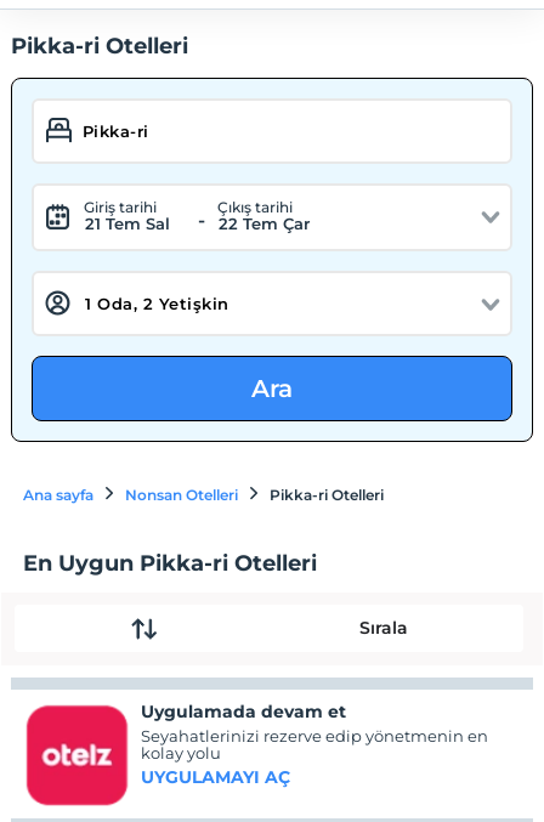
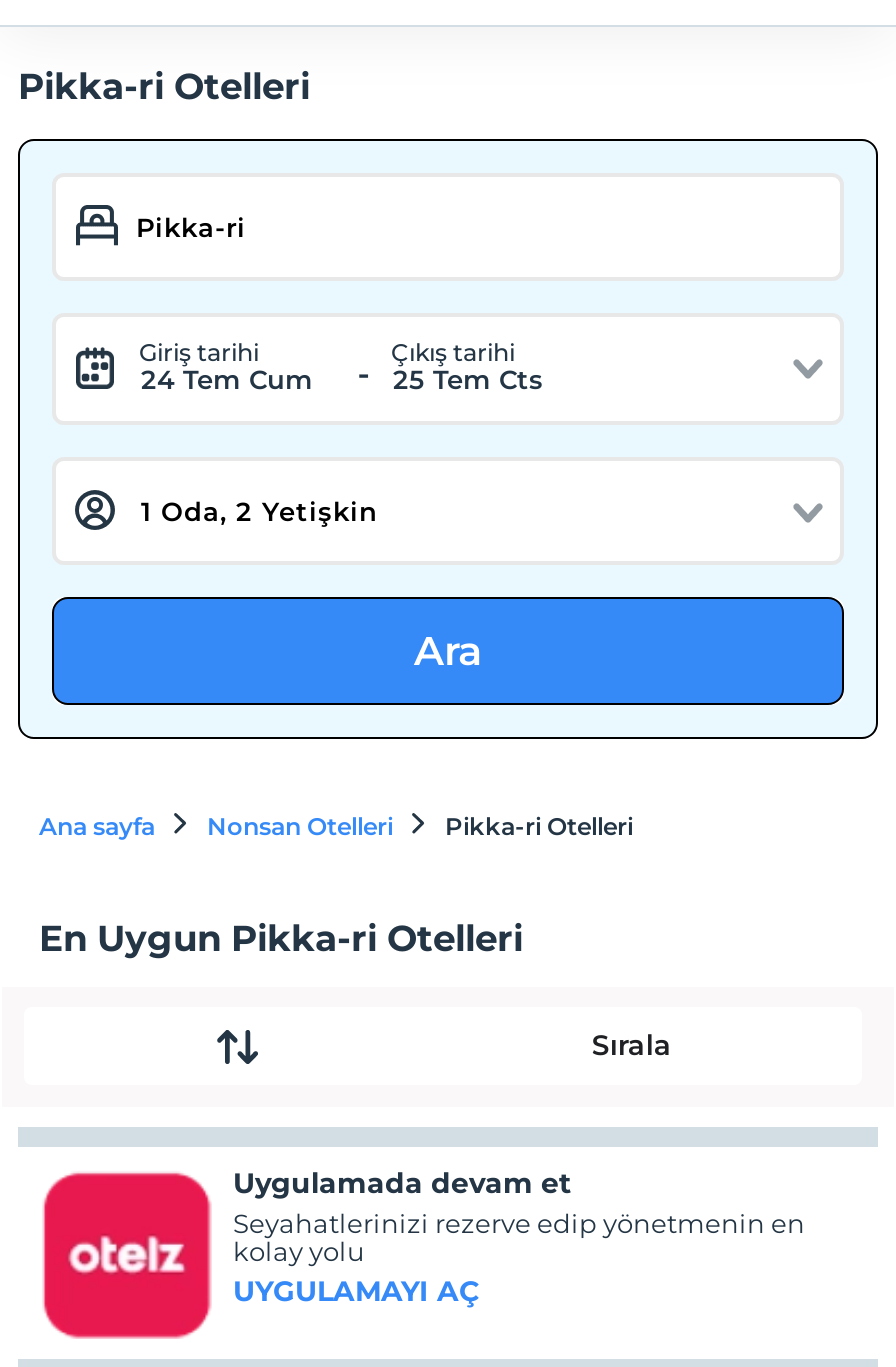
[86,214,171,233] 21 Tem Sal -> [141,363,313,395] 24 Tem Cum
[219,214,310,233] 22 Tem Çar -> [393,363,543,395] 25 Tem Cts

